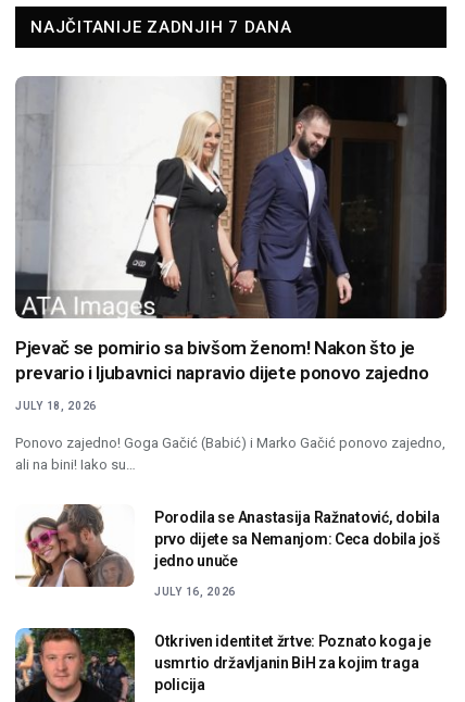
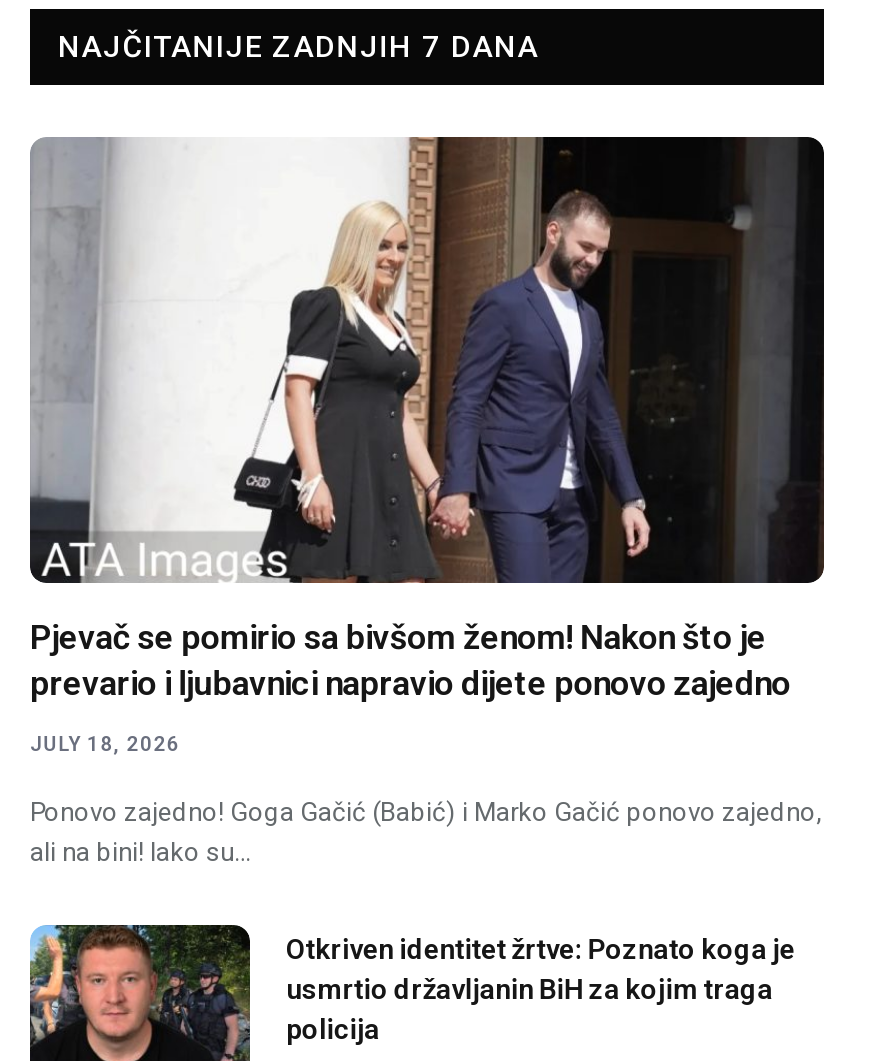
[15,504,440,598] [image] | Porodila se Anastasija Ražnatović, dobila | prvo dijete sa Nemanjom: Ceca dobila još | jedno unuče | JULY 16, 2026 -> none

